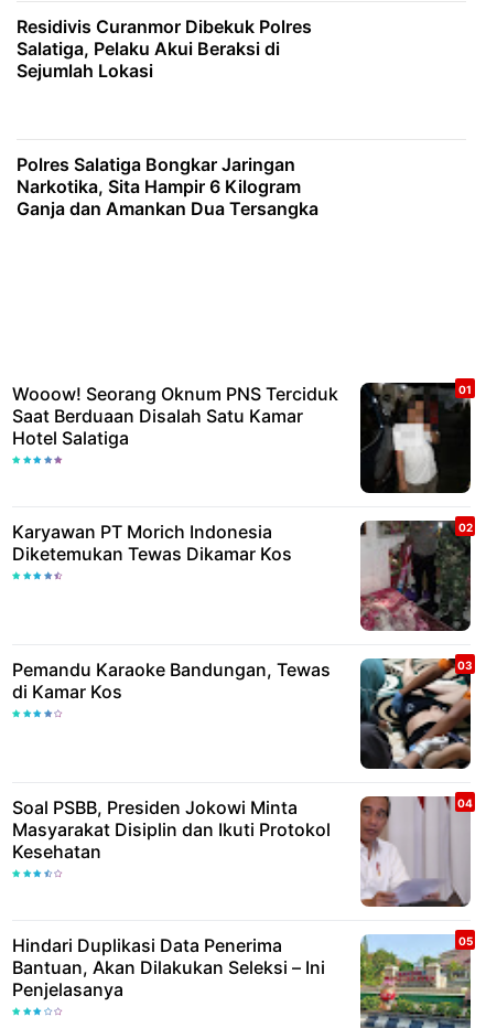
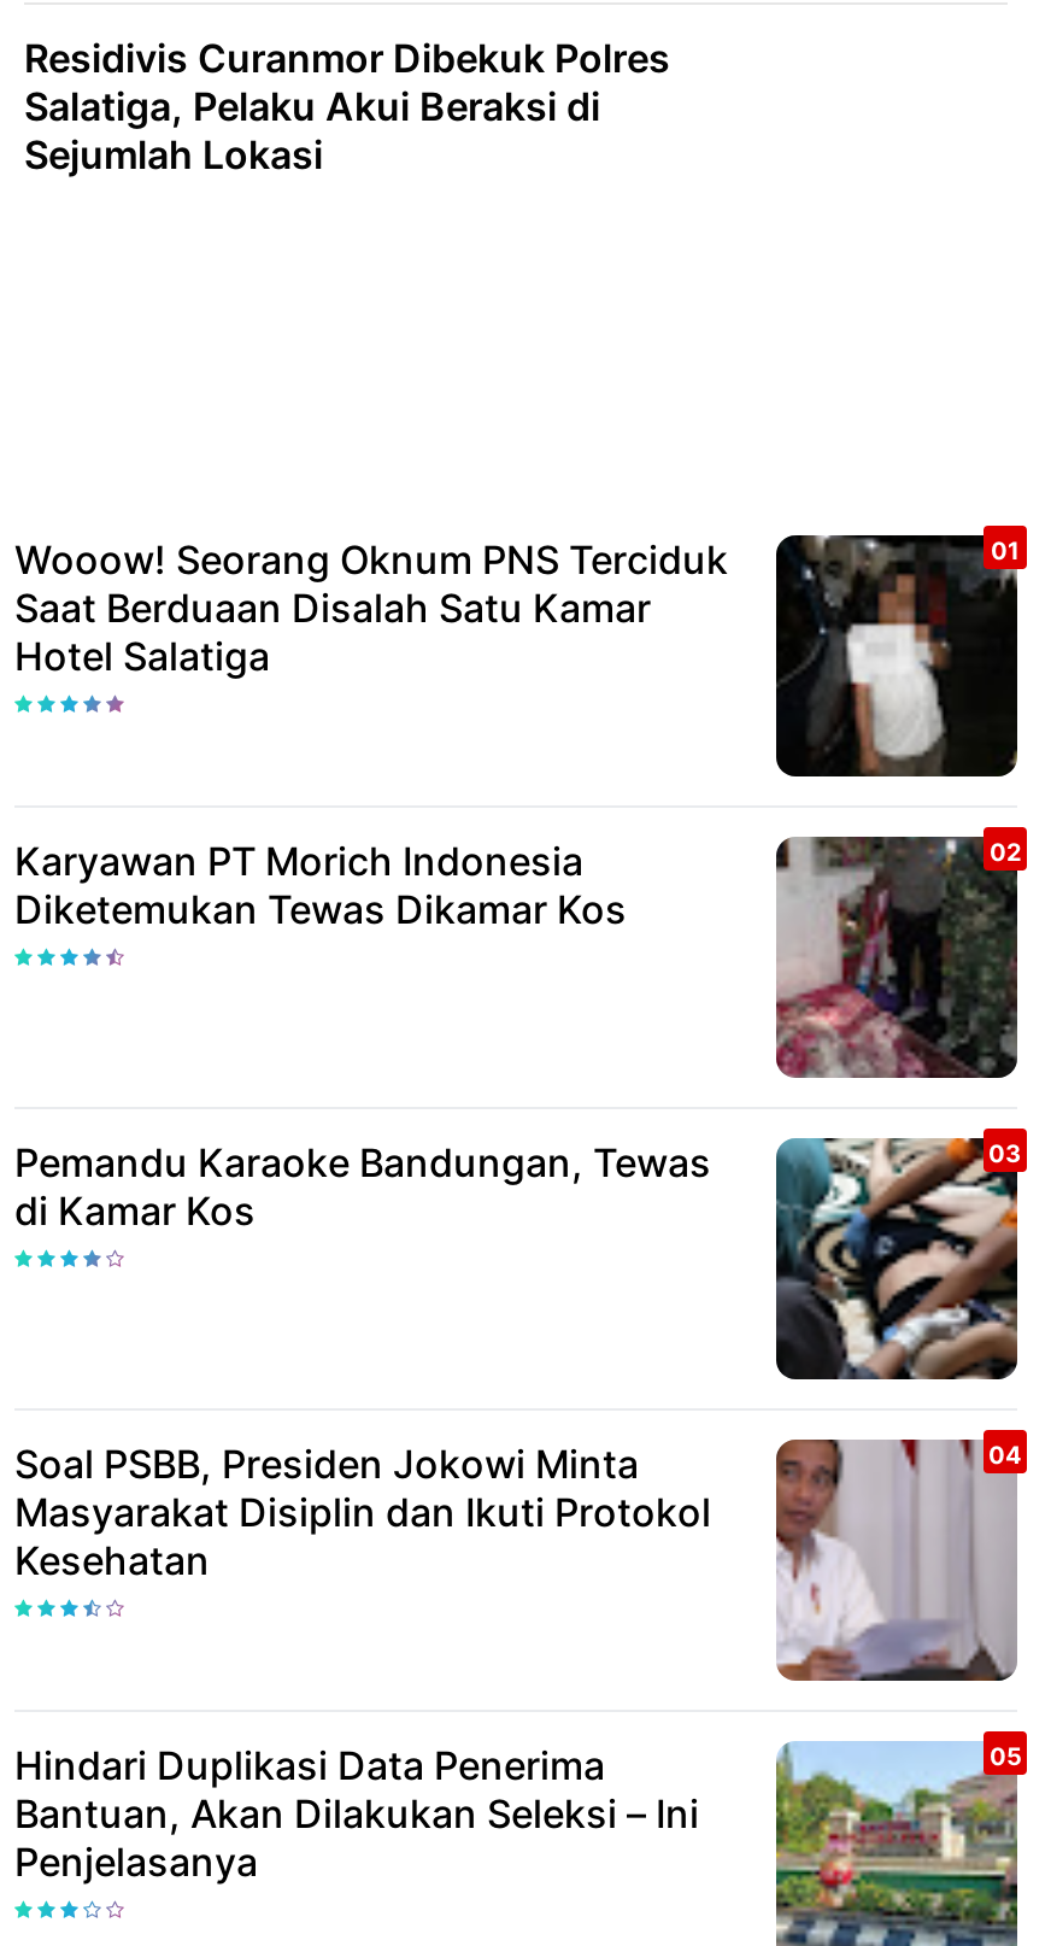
[17,154,318,220] Polres Salatiga Bongkar Jaringan | Narkotika, Sita Hampir 6 Kilogram | Ganja dan Amankan Dua Tersangka -> none

